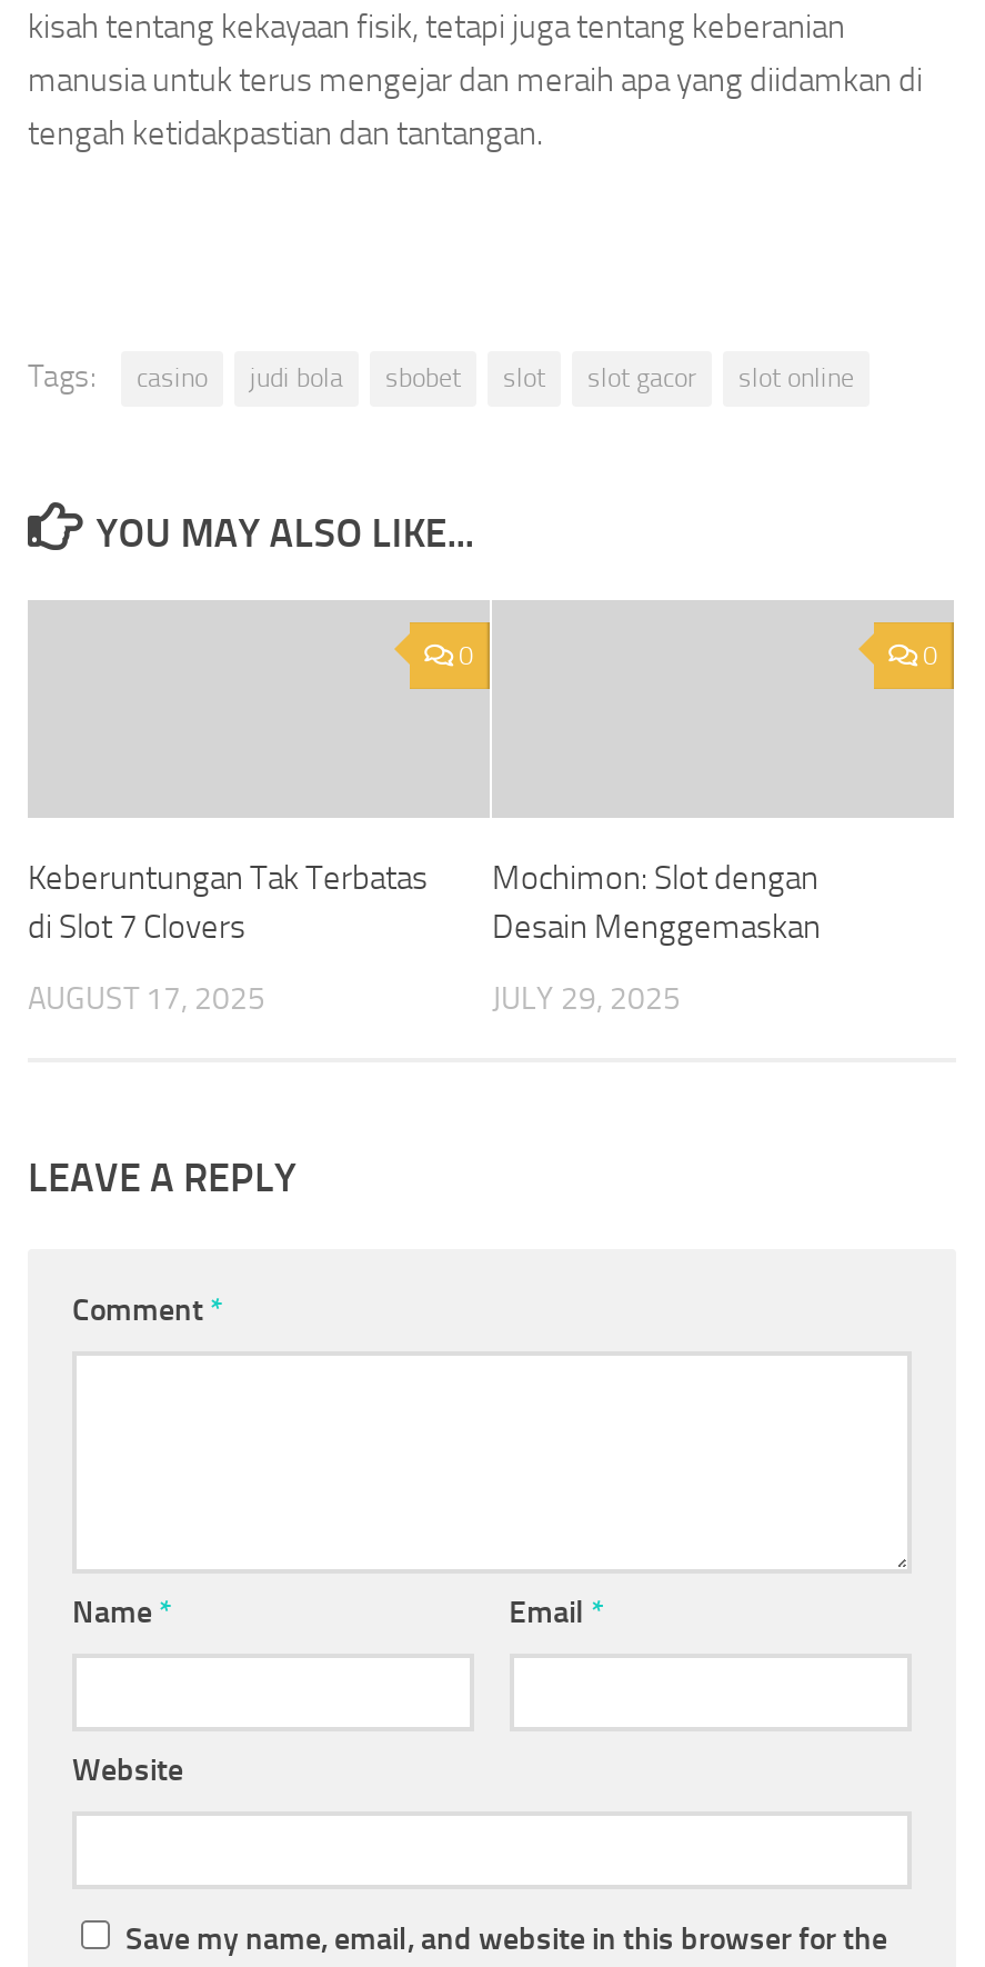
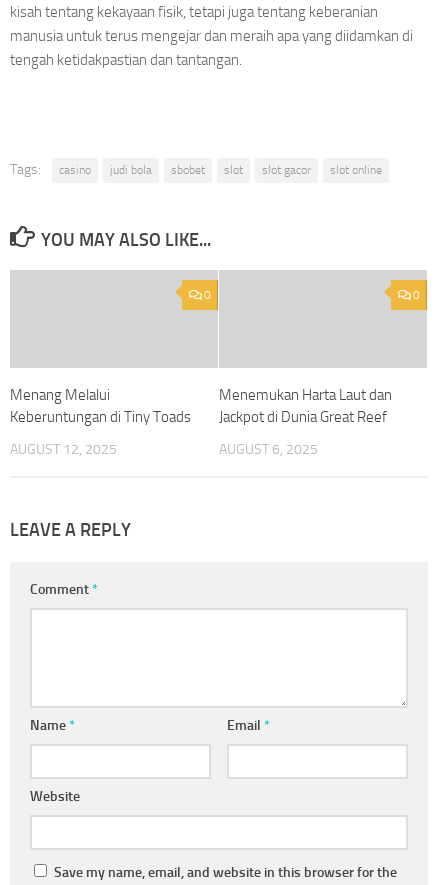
[28,858,428,947] Keberuntungan Tak Terbatas | di Slot 7 Clovers -> [10,386,191,426] Menang Melalui | Keberuntungan di Tiny Toads
[492,858,821,947] Mochimon: Slot dengan | Desain Menggemaskan -> [219,386,392,426] Menemukan Harta Laut dan | Jackpot di Dunia Great Reef
[28,980,265,1018] AUGUST 17, 2025 -> [10,441,117,458] AUGUST 12, 2025
[492,980,681,1018] JULY 29, 2025 -> [219,441,318,458] AUGUST 6, 2025

